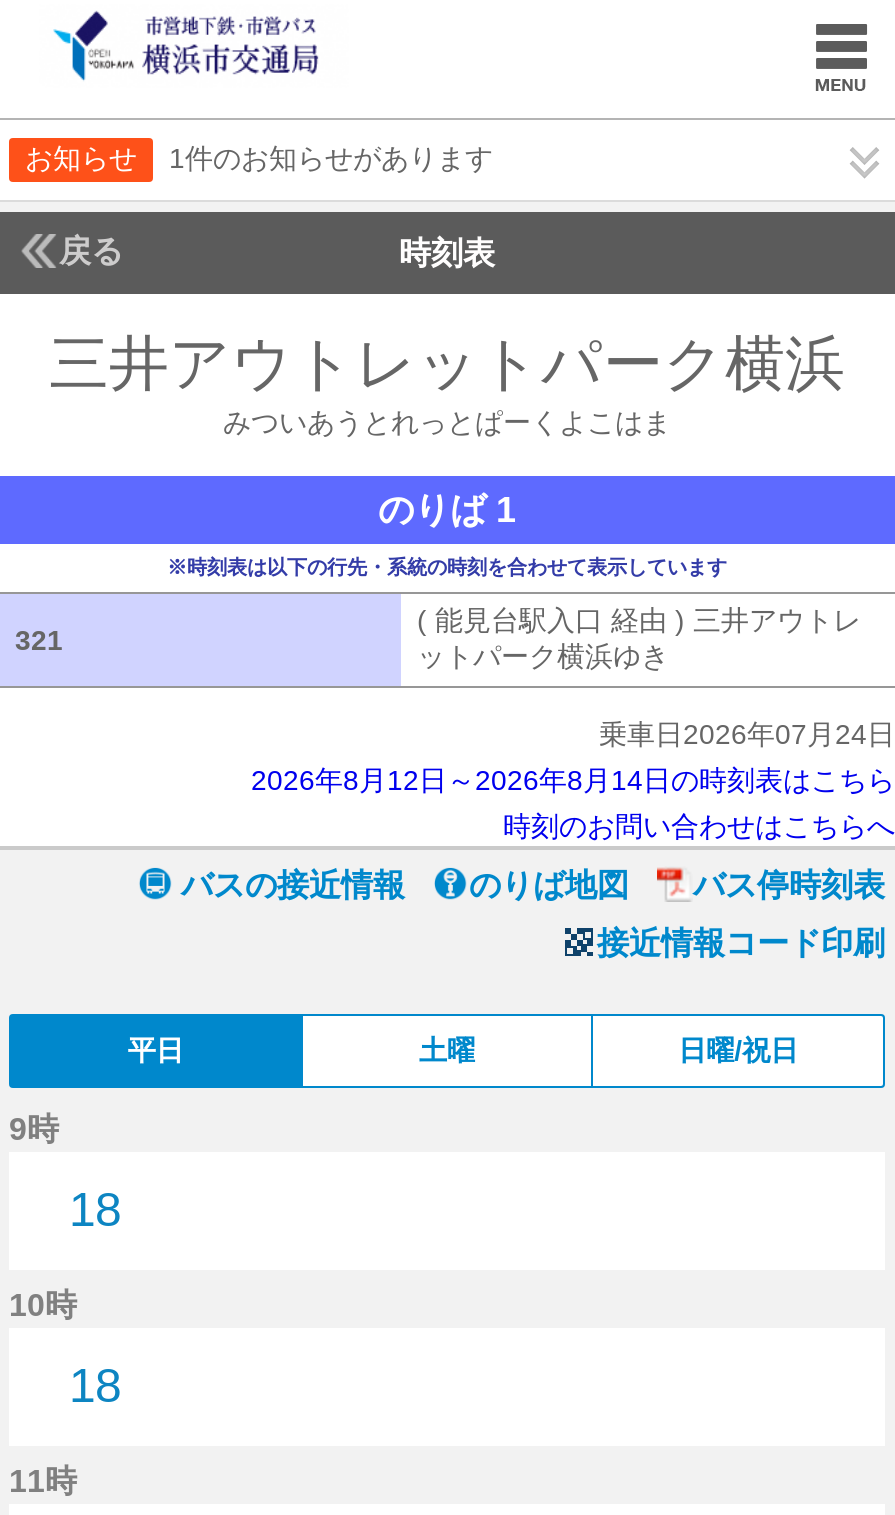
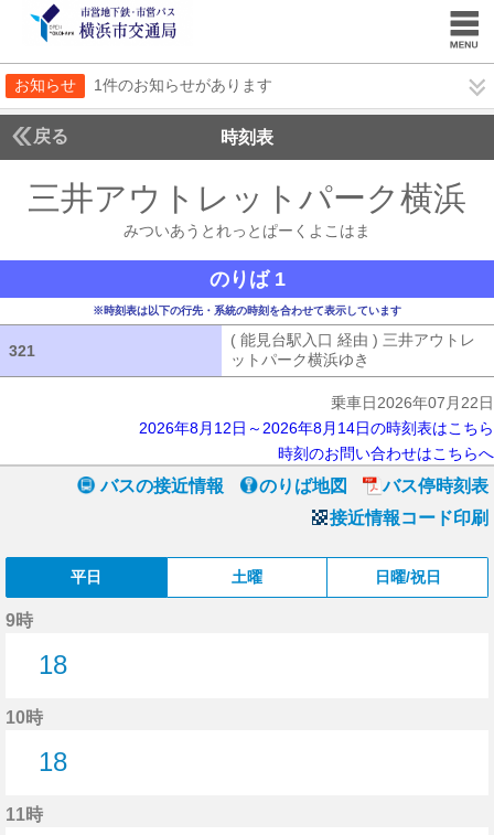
[599,718,895,750] 乗車日2026年07月24日 -> [331,394,494,411] 乗車日2026年07月22日

